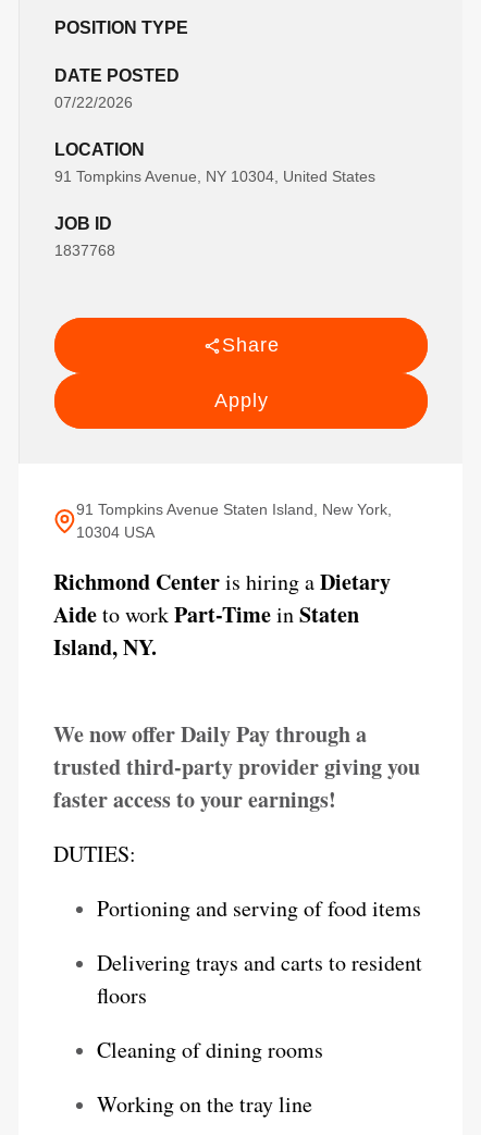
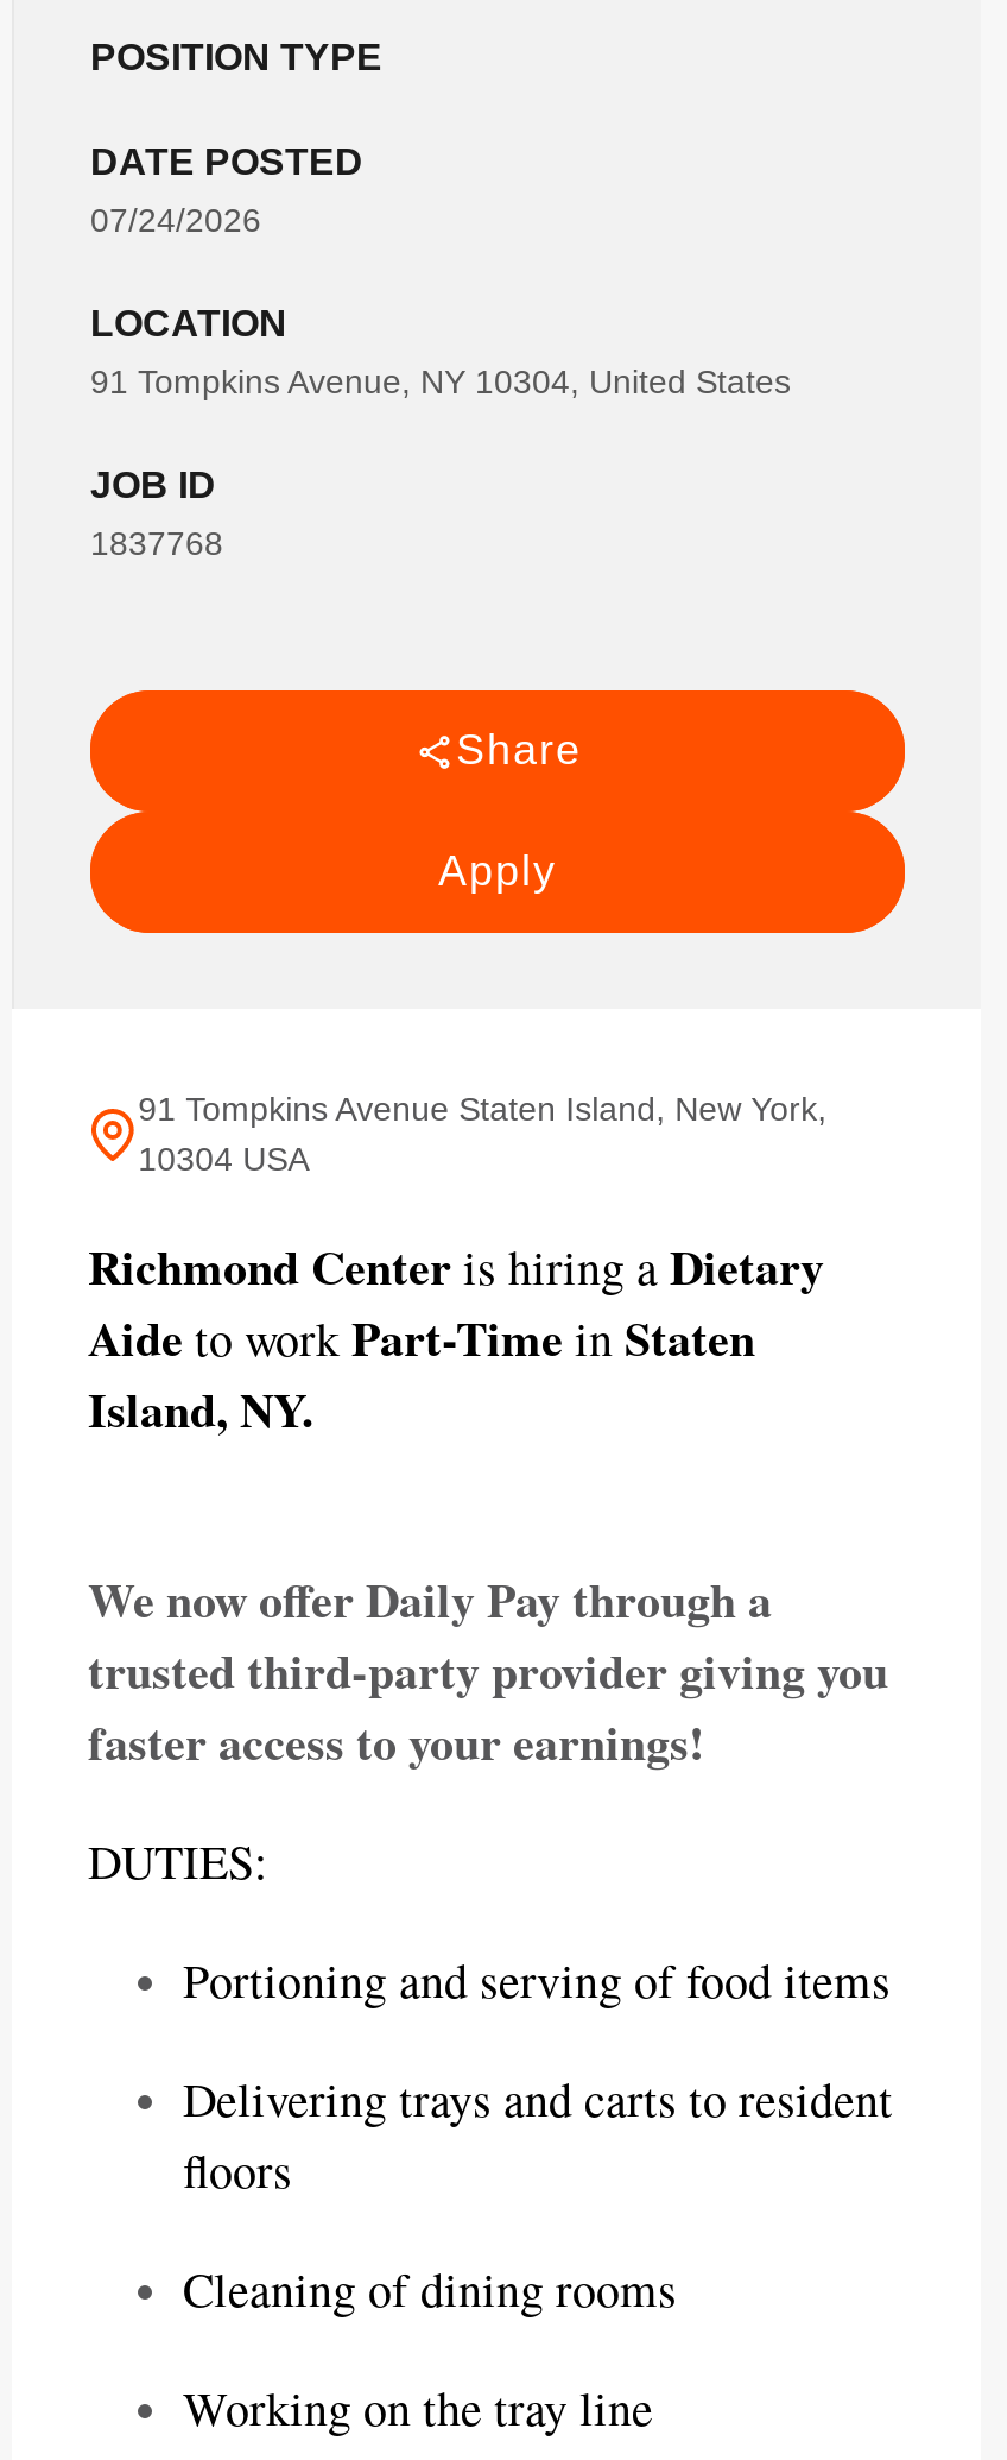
[54,94,133,111] 07/22/2026 -> [90,201,261,239] 07/24/2026

